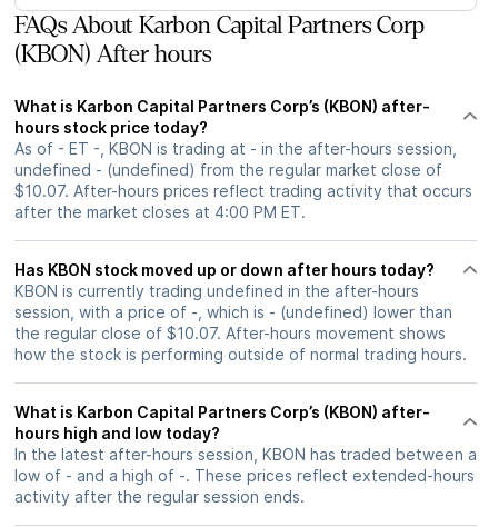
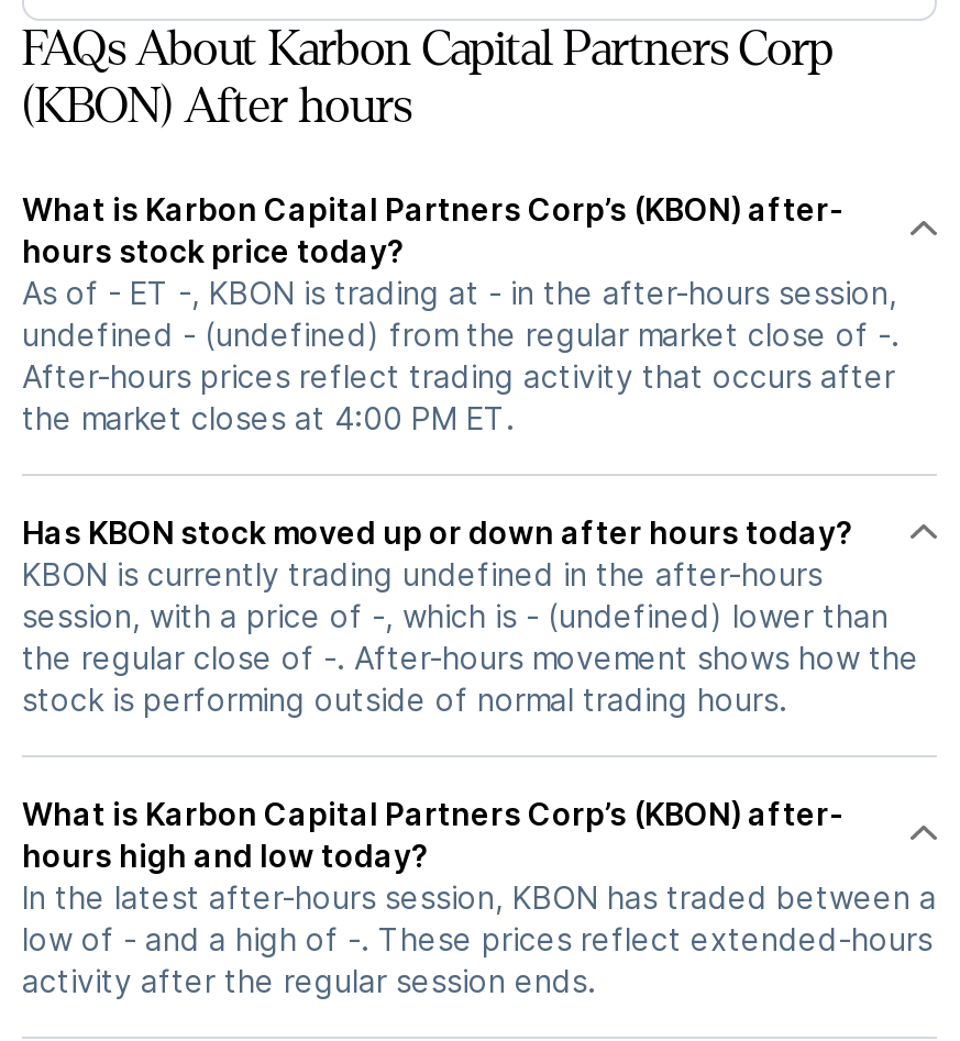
[14,160,472,221] undefined - (undefined) from the regular market close of | $10.07. After-hours prices reflect trading activity that occurs | after the market closes at 4:00 PM ET. -> [22,315,900,436] undefined - (undefined) from the regular market close of -. | After-hours prices reflect trading activity that occurs after | the market closes at 4:00 PM ET.
[14,324,467,364] the regular close of $10.07. After-hours movement shows | how the stock is performing outside of normal trading hours. -> [22,639,919,718] the regular close of -. After-hours movement shows how the | stock is performing outside of normal trading hours.

